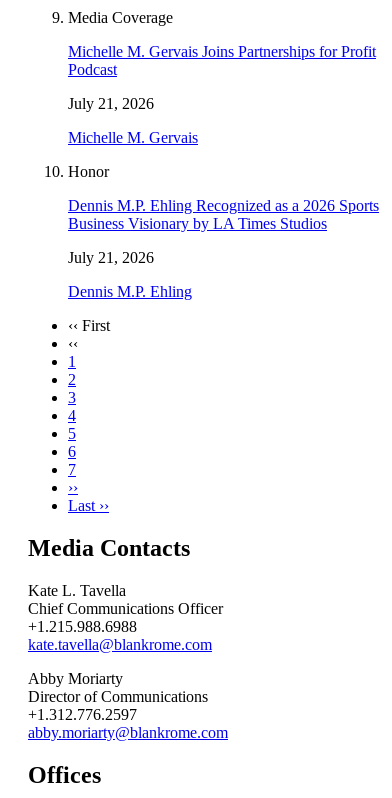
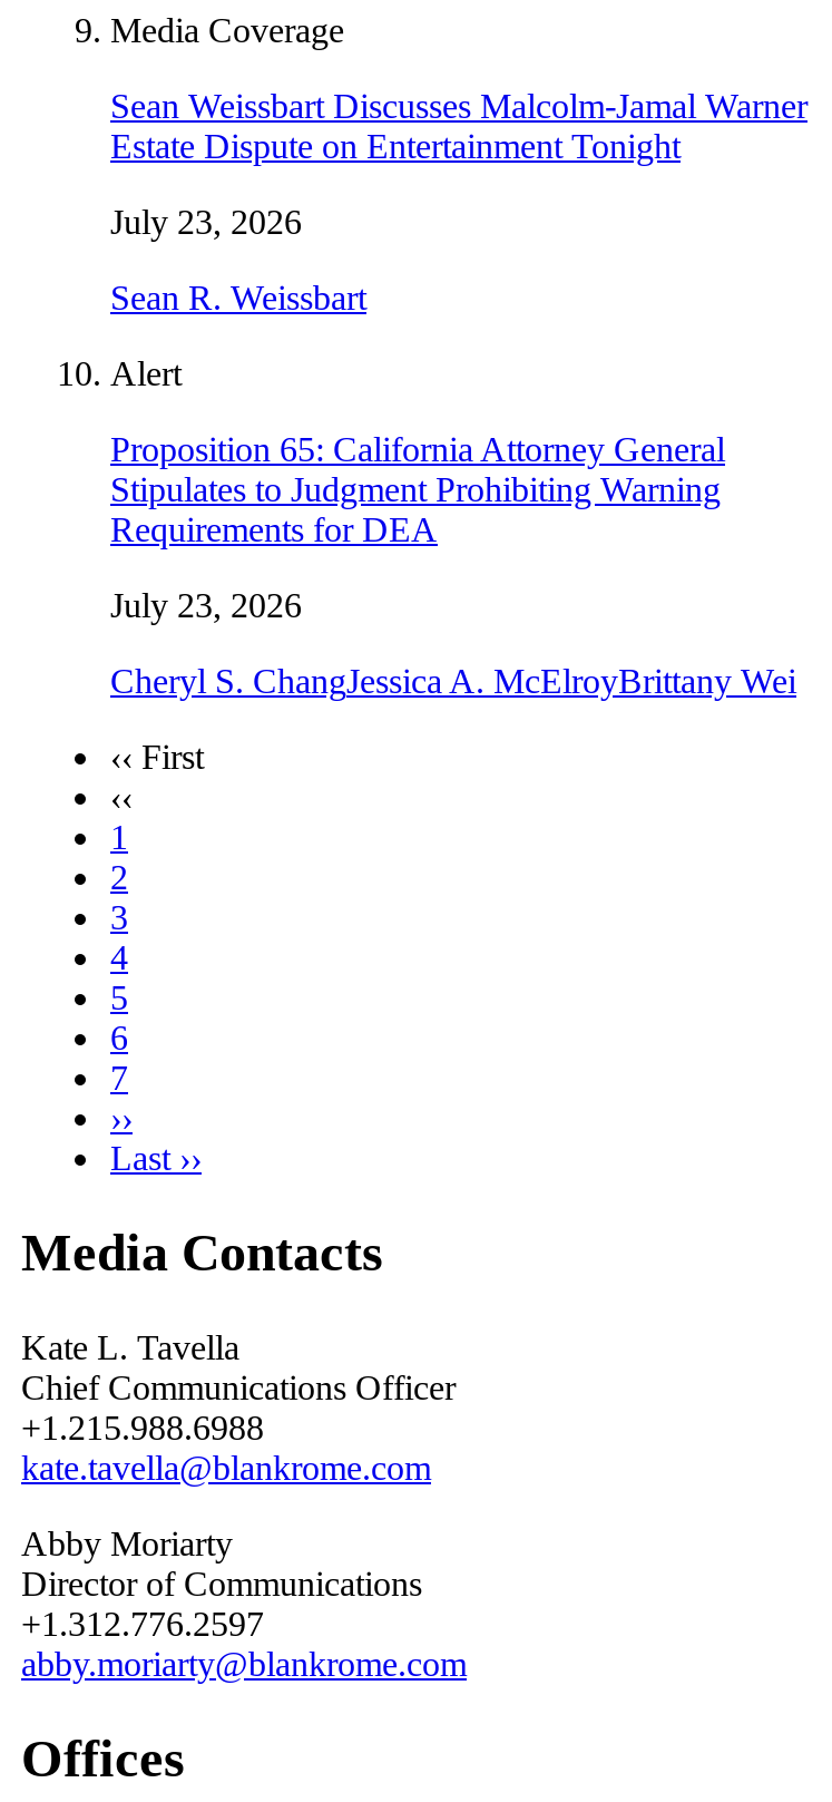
[68,43,376,78] Michelle M. Gervais Joins Partnerships for Profit | Podcast -> [110,88,807,166] Sean Weissbart Discusses Malcolm-Jamal Warner | Estate Dispute on Entertainment Tonight
[68,95,154,112] July 21, 2026 -> [110,204,302,242] July 23, 2026
[68,129,198,146] Michelle M. Gervais -> [110,279,366,317] Sean R. Weissbart
[68,163,109,180] Honor -> [110,355,182,393] Alert
[68,197,379,232] Dennis M.P. Ehling Recognized as a 2026 Sports | Business Visionary by LA Times Studios -> [110,431,725,549] Proposition 65: California Attorney General | Stipulates to Judgment Prohibiting Warning | Requirements for DEA
[68,249,154,266] July 21, 2026 -> [110,587,302,625] July 23, 2026
[68,283,192,300] Dennis M.P. Ehling -> [110,663,796,701] Cheryl S. ChangJessica A. McElroyBrittany Wei

